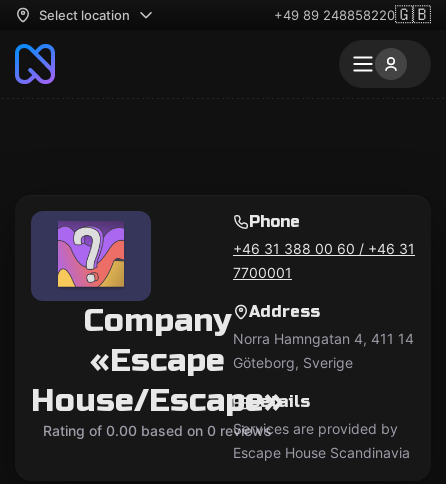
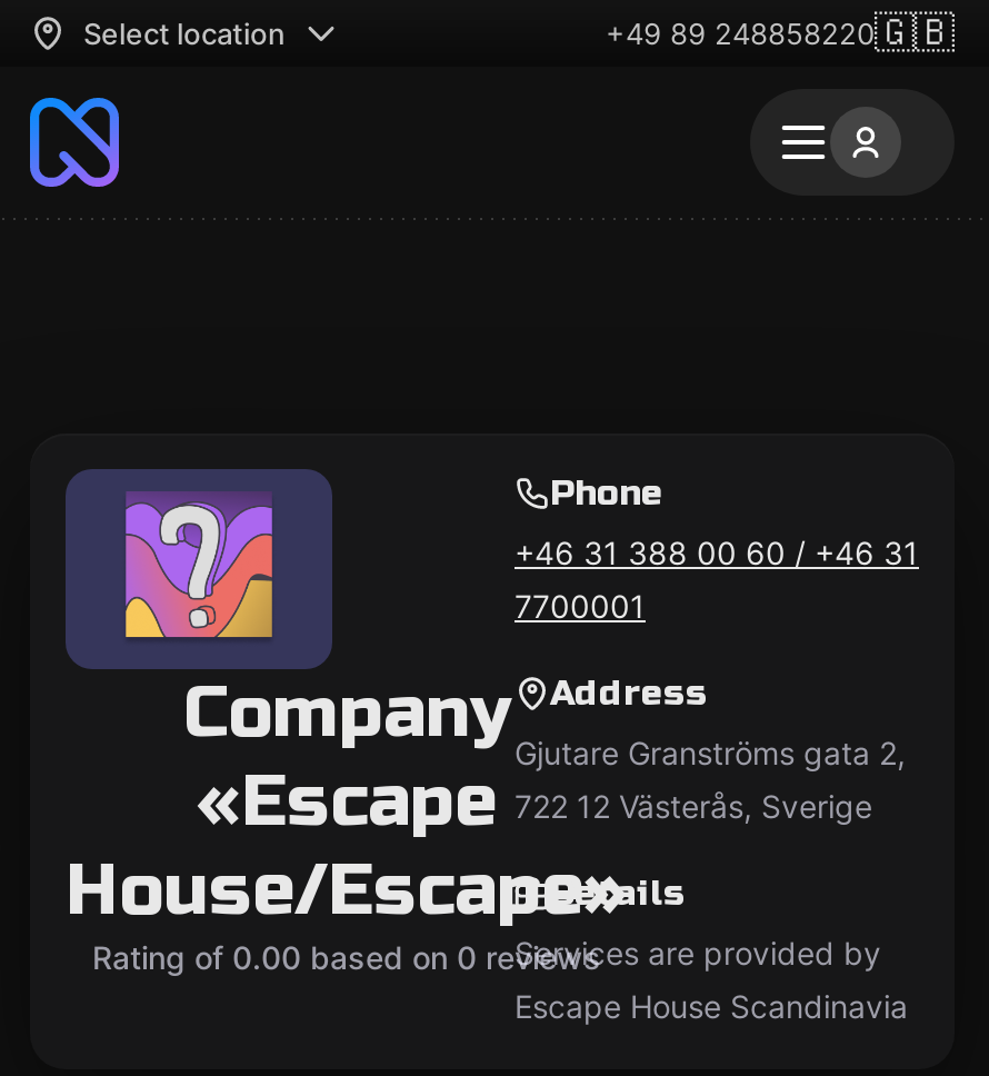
[233,330,414,371] Norra Hamngatan 4, 411 14 | Göteborg, Sverige -> [515,734,906,825] Gjutare Granströms gata 2, | 722 12 Västerås, Sverige

